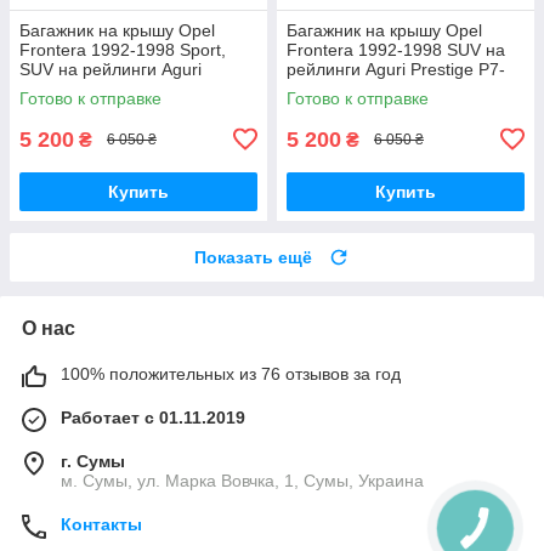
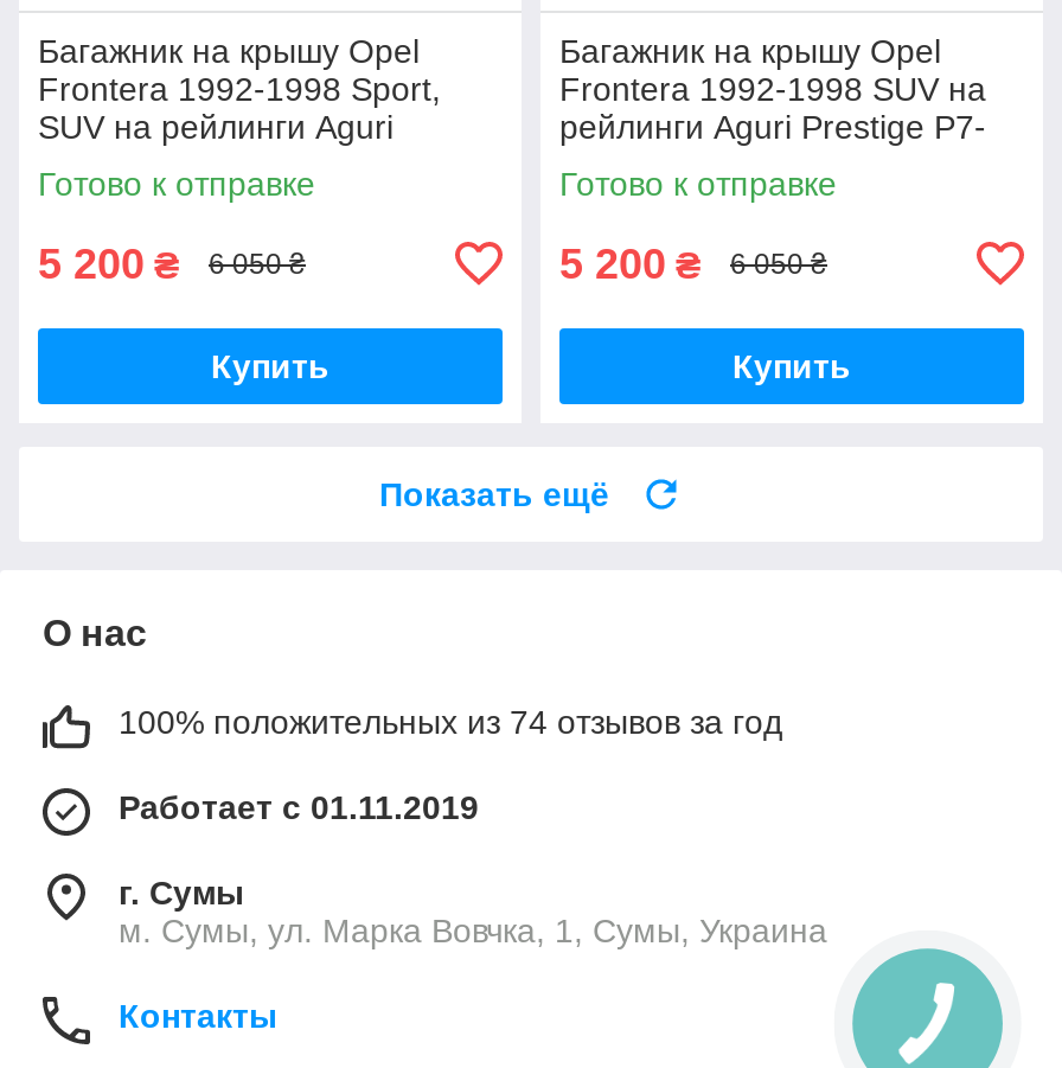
[61,364,401,383] 100% положительных из 76 отзывов за год -> [119,702,782,740] 100% положительных из 74 отзывов за год

